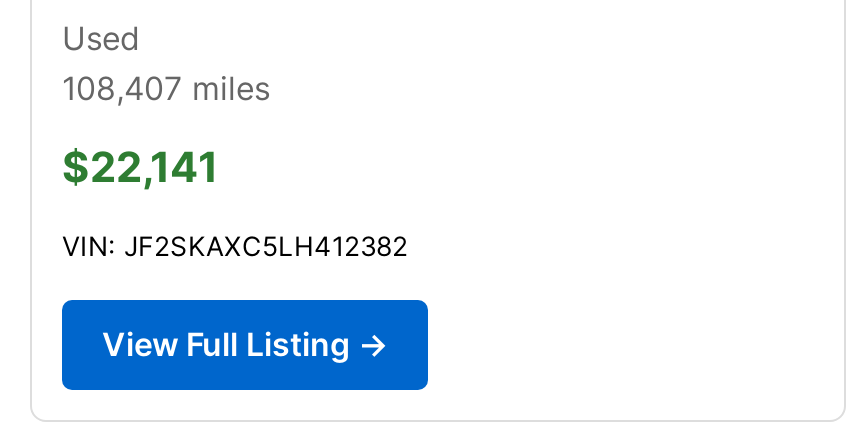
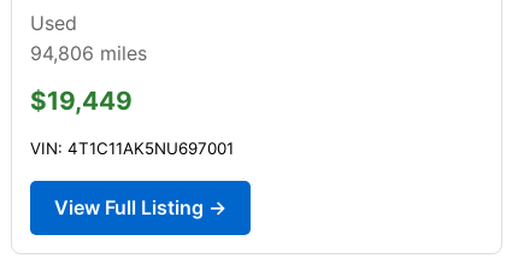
[62,68,270,108] 108,407 miles -> [30,41,147,65] 94,806 miles
[62,142,218,192] $22,141 -> [30,85,133,116] $19,449
[62,230,408,262] VIN: JF2SKAXC5LH412382 -> [30,139,234,158] VIN: 4T1C11AK5NU697001

